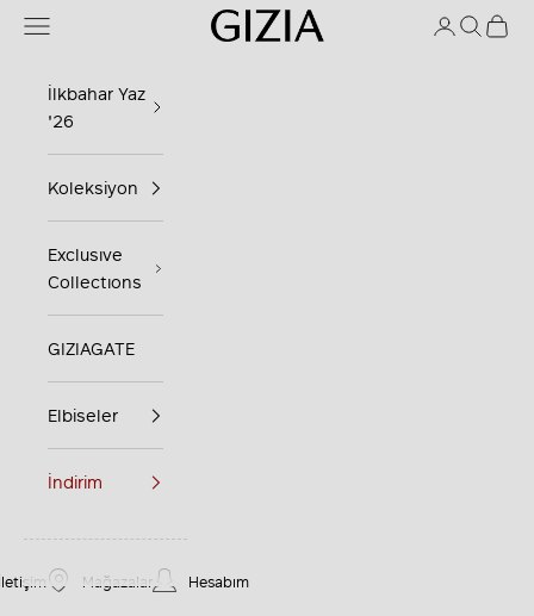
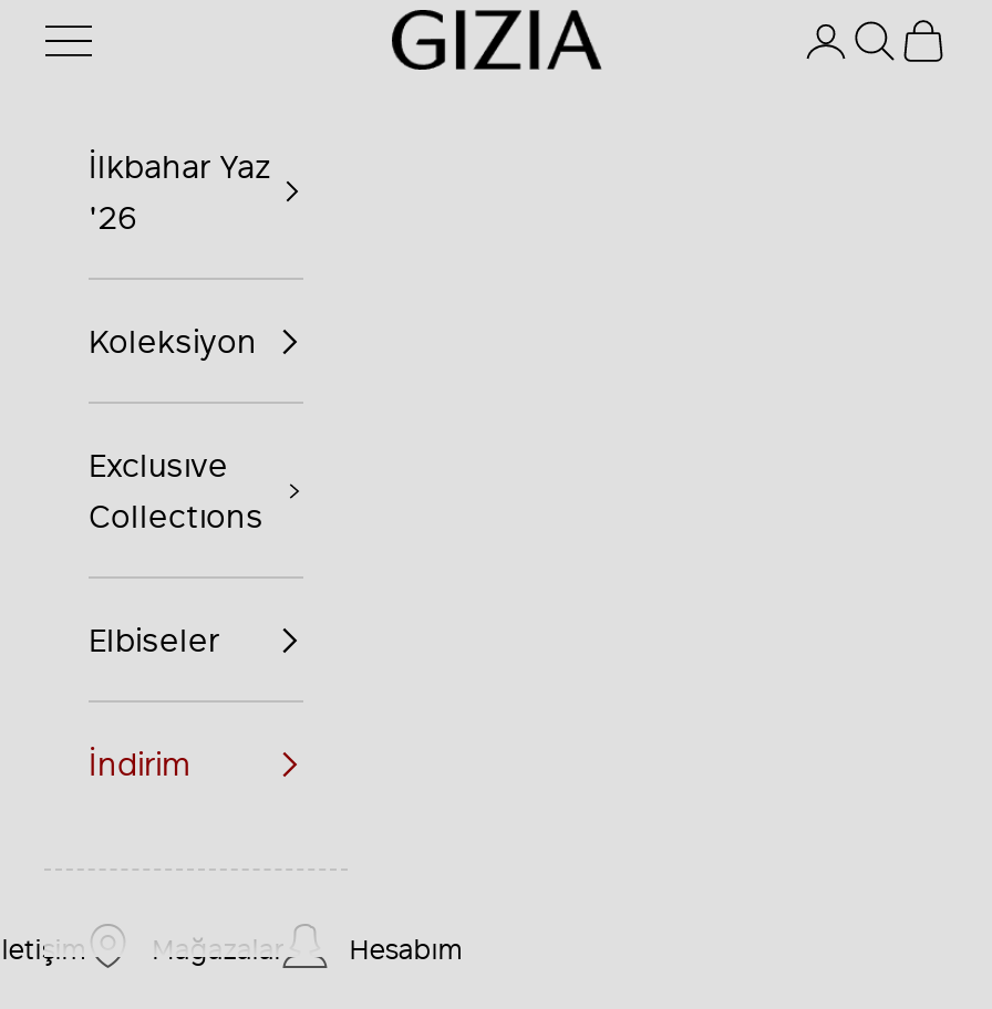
[48,336,135,361] GIZIAGATE -> none

